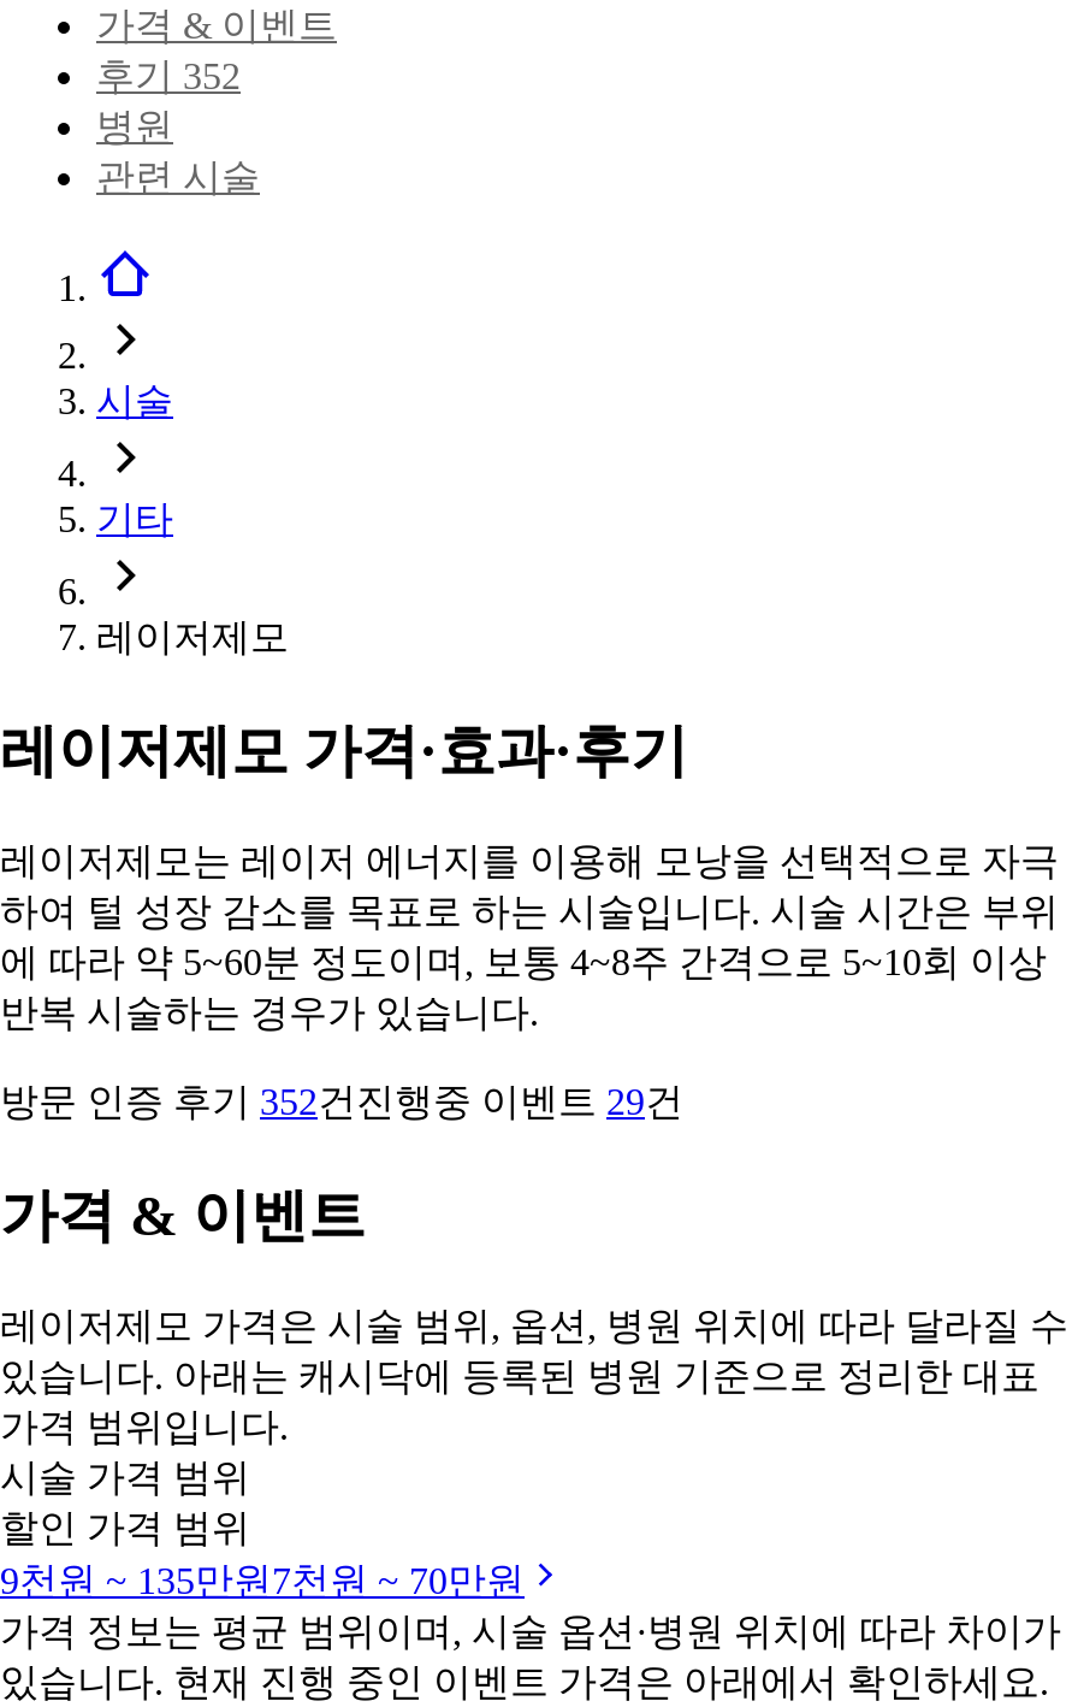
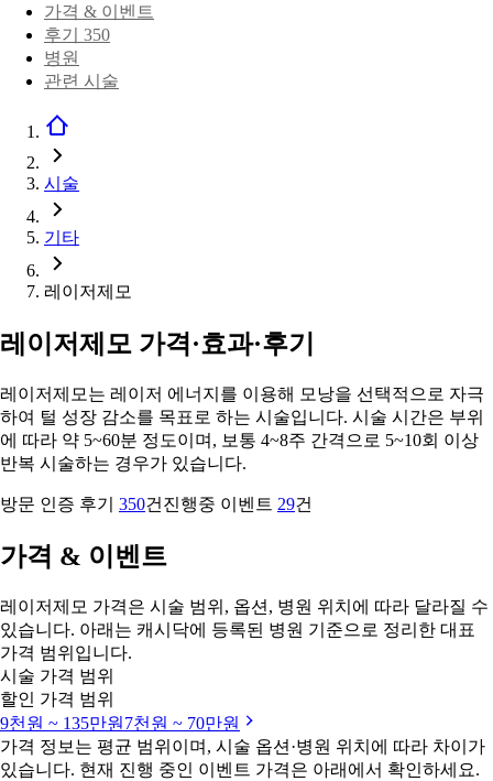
[96,55,241,96] 후기 352 -> [44,25,110,44] 후기 350
[0,1081,683,1121] 방문 인증 후기 352건 진행중 이벤트 29건 -> [0,494,313,513] 방문 인증 후기 350건 진행중 이벤트 29건

